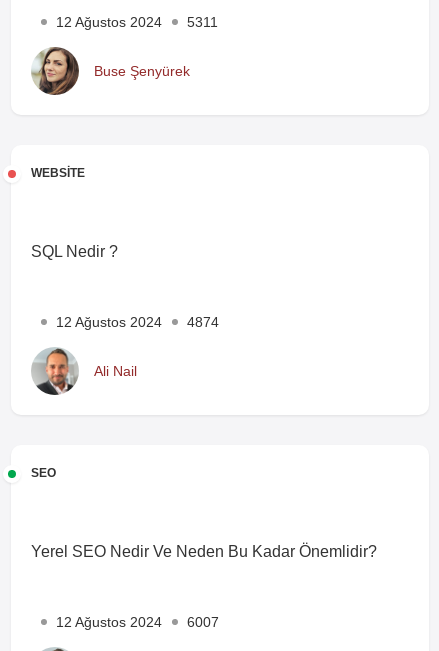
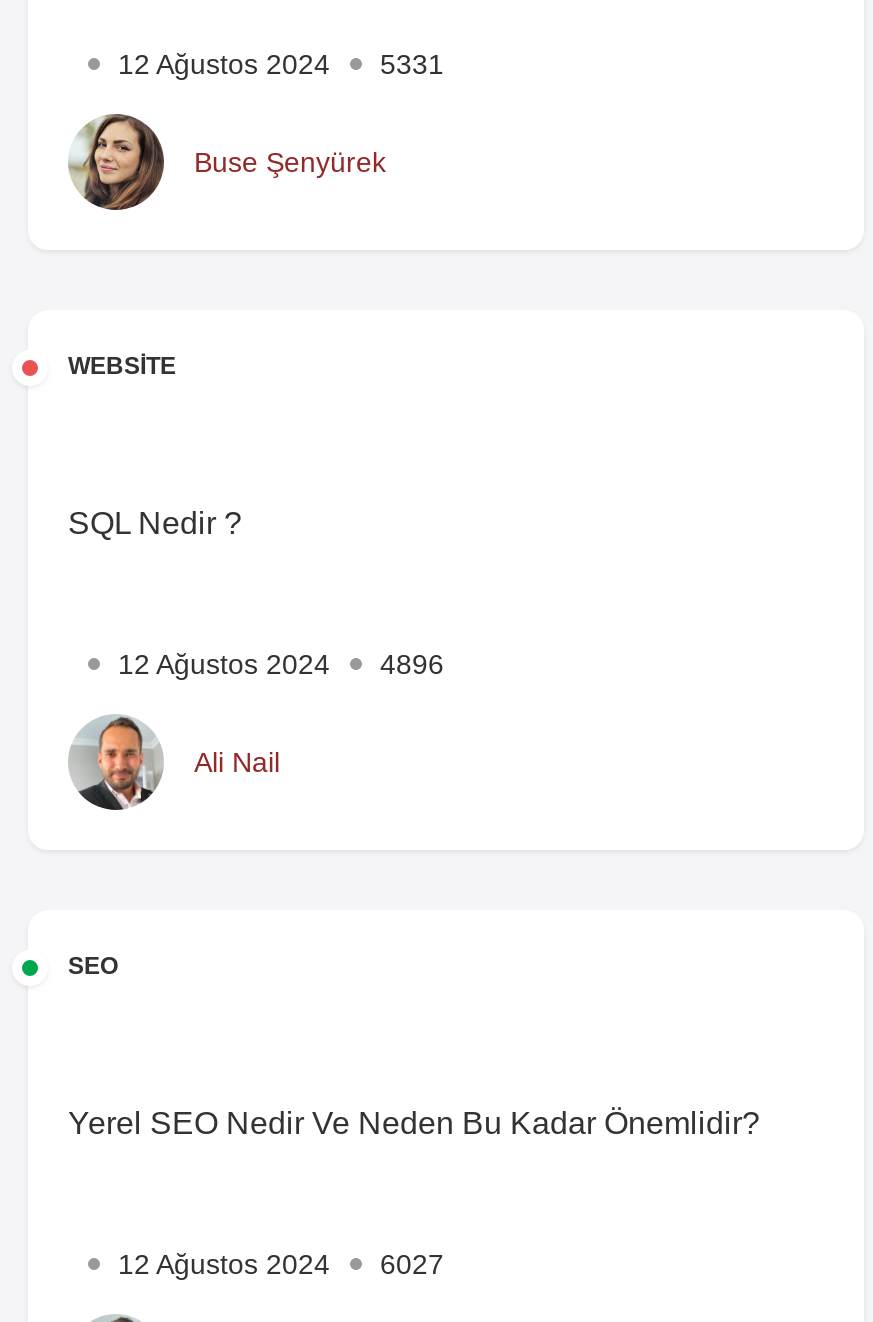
[56,14,218,30] 12 Ağustos 2024 5311 -> [118,48,444,80] 12 Ağustos 2024 5331
[56,314,219,330] 12 Ağustos 2024 4874 -> [118,648,444,680] 12 Ağustos 2024 4896
[56,614,219,630] 12 Ağustos 2024 6007 -> [118,1248,444,1280] 12 Ağustos 2024 6027

